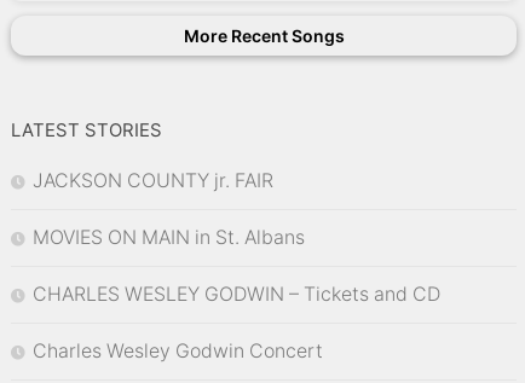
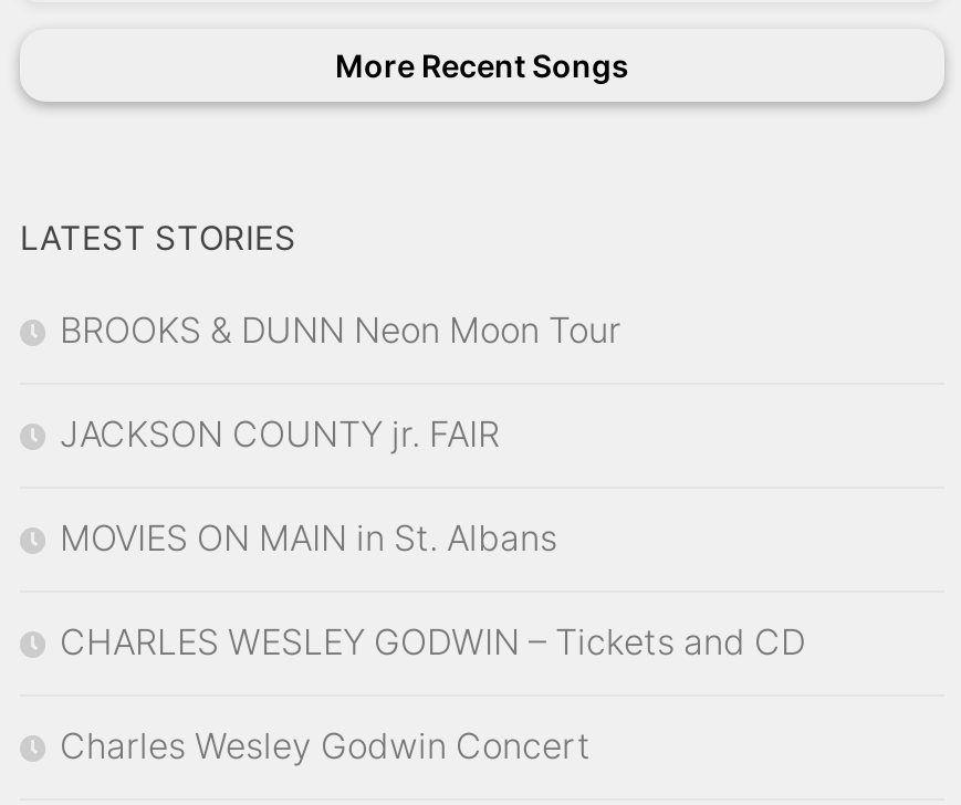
none -> [60,309,621,351] BROOKS & DUNN Neon Moon Tour

